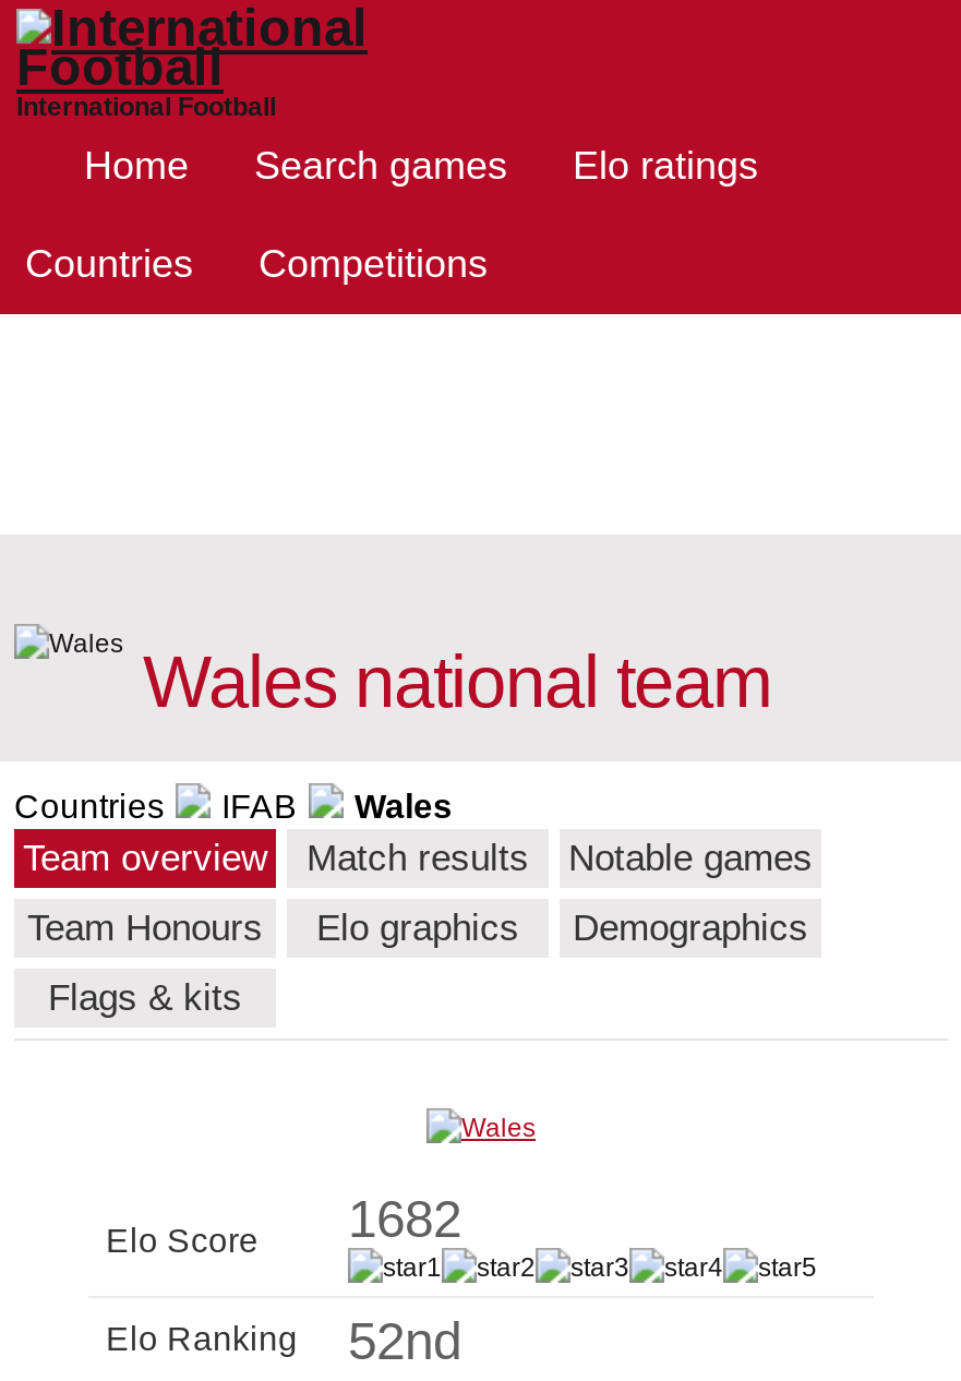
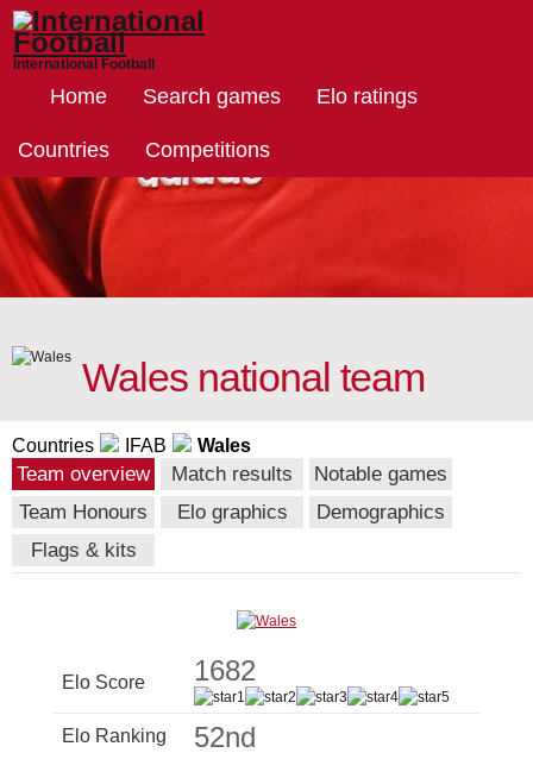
none -> [4,176,529,299] [image]

